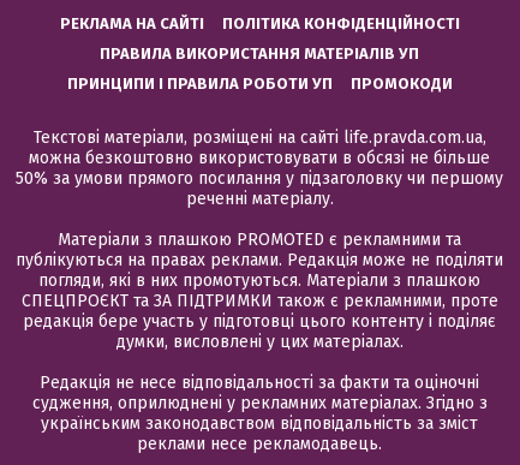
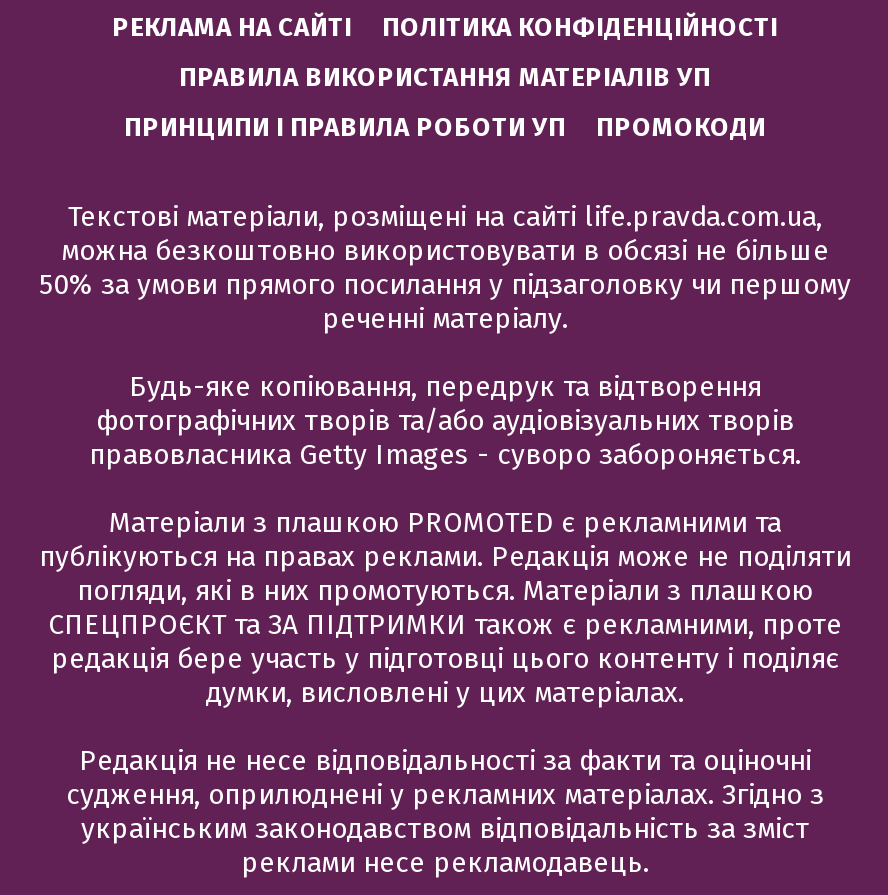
none -> [89,370,801,472] Будь-яке копіювання, передрук та відтворення | фотографічних творів та/або аудіовізуальних творів | правовласника Getty Images - суворо забороняється.

